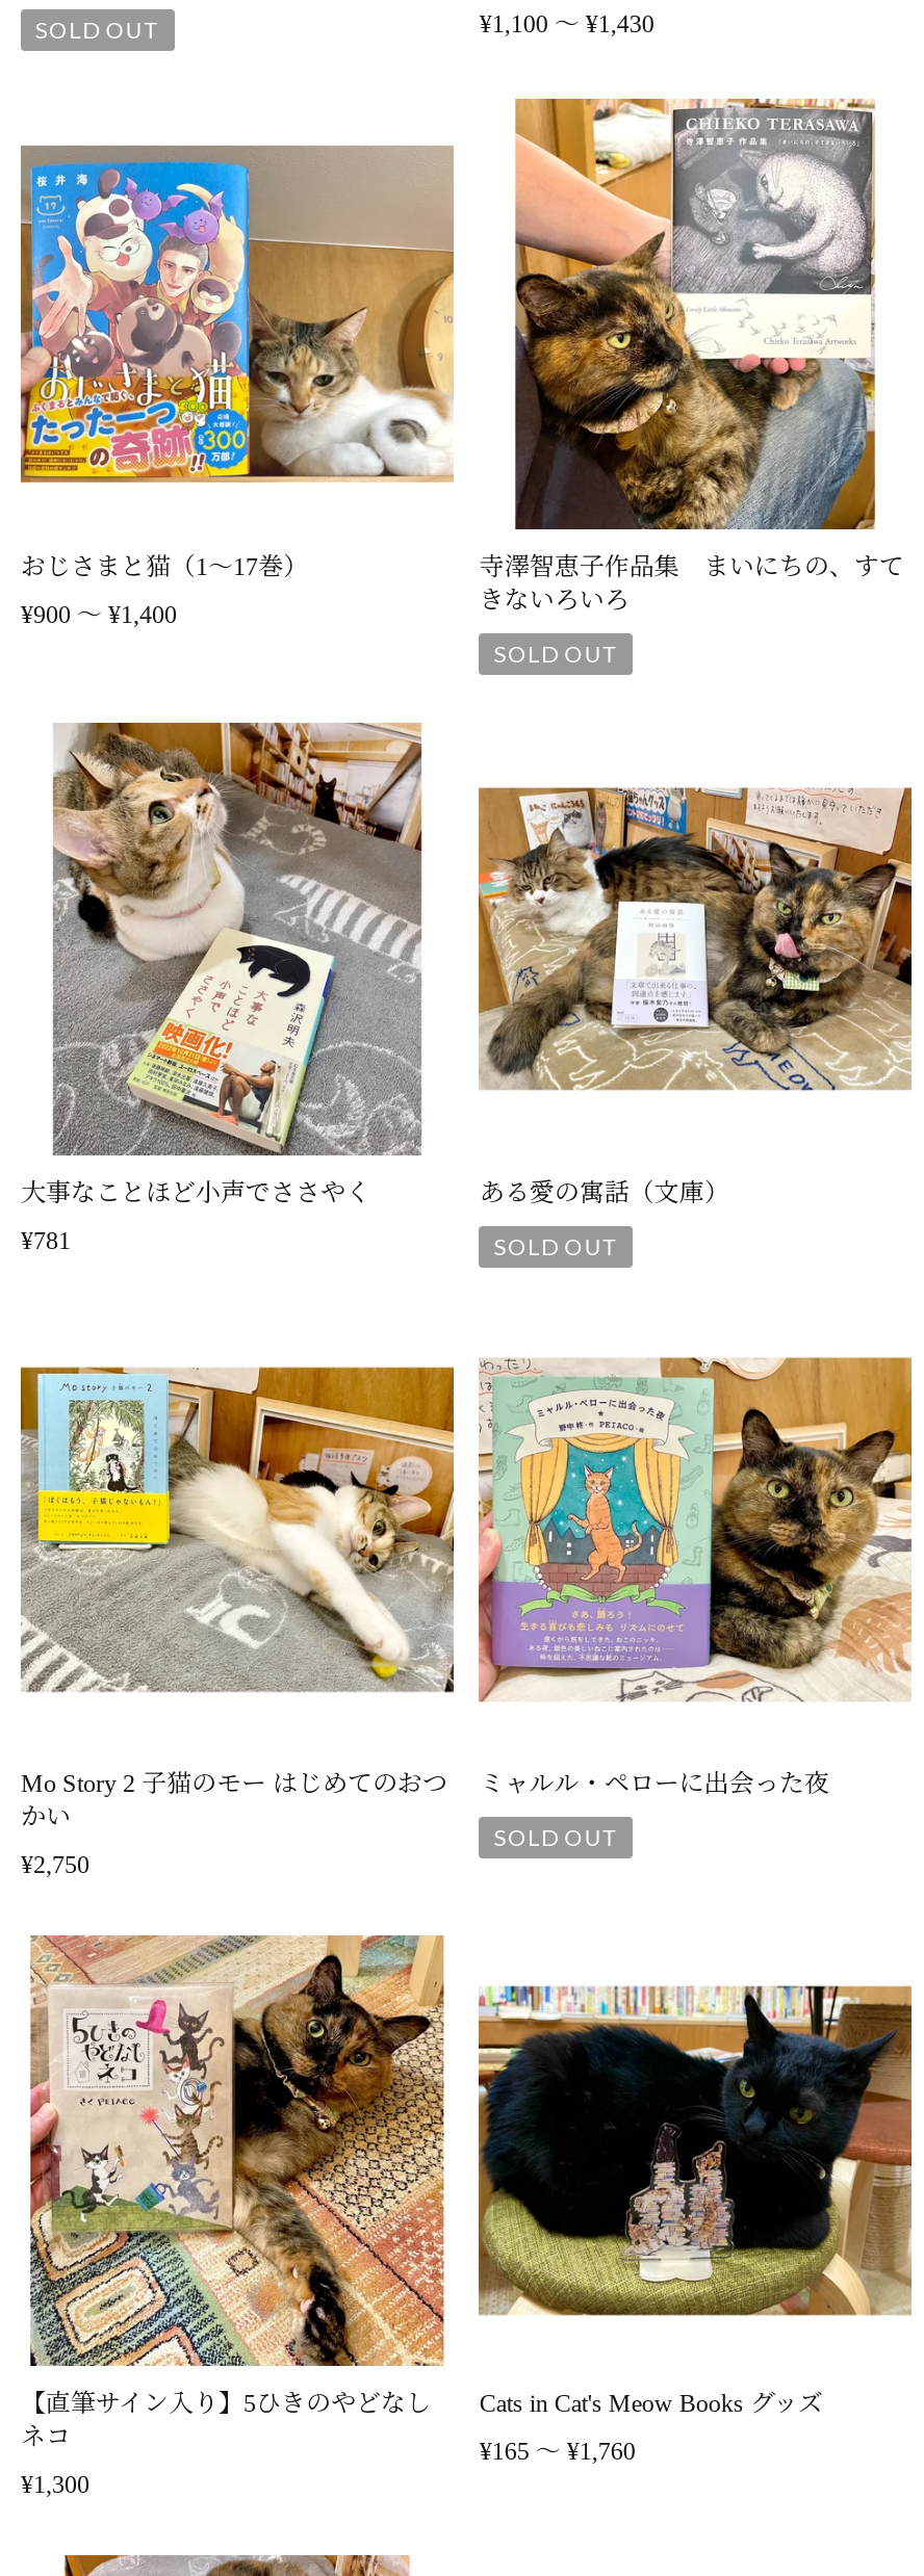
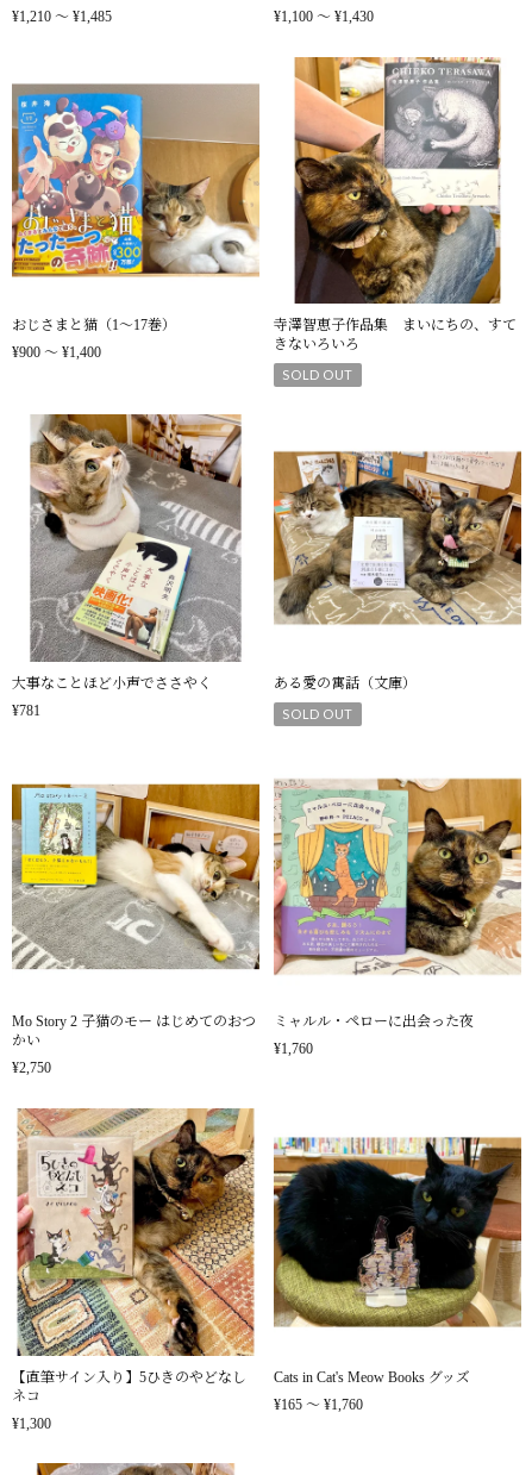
[35,16,159,43] SOLD OUT -> [12,8,112,25] ¥1,210 〜 ¥1,485
[494,1823,618,1851] SOLD OUT -> [274,1041,313,1057] ¥1,760

